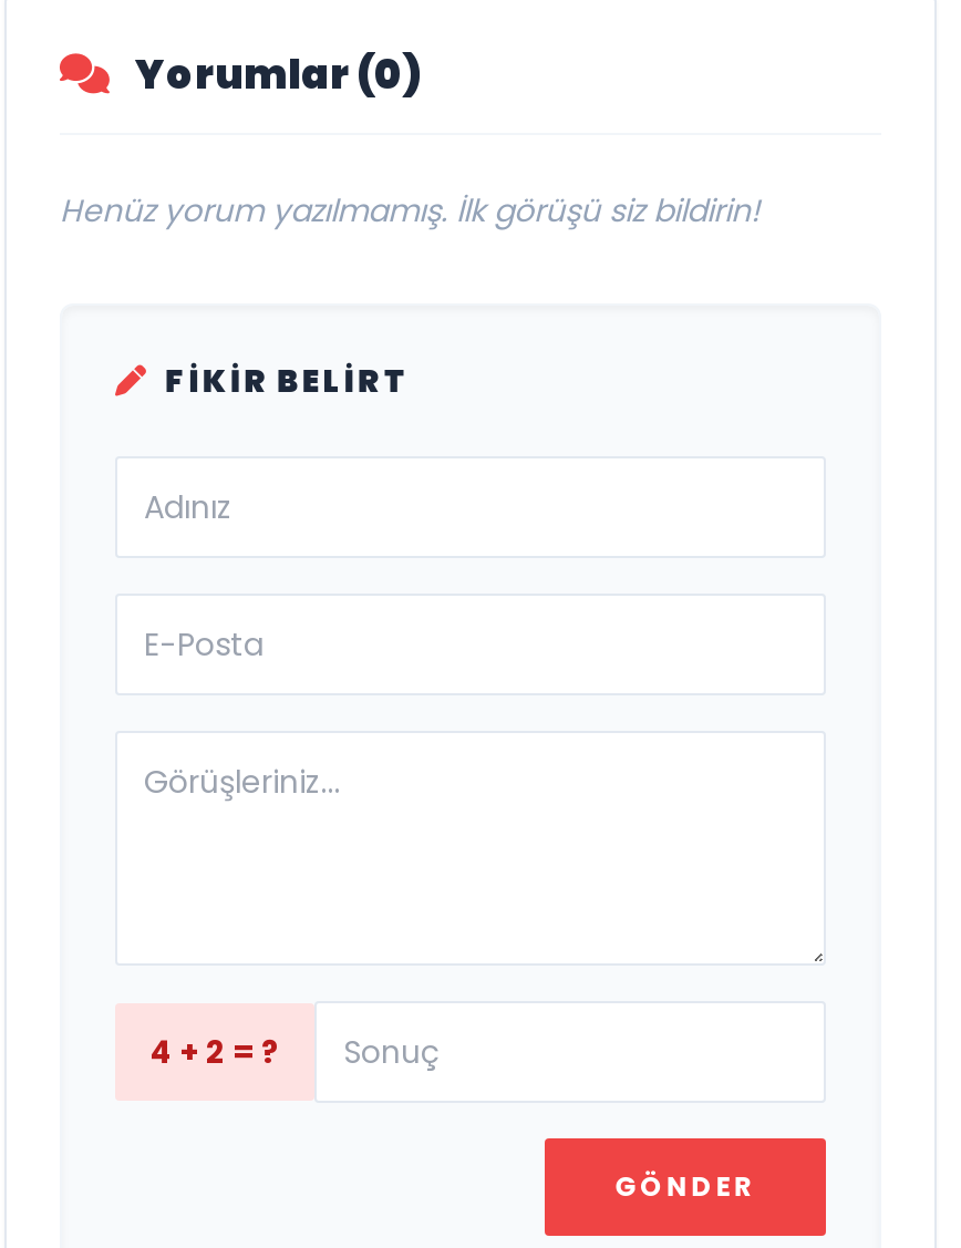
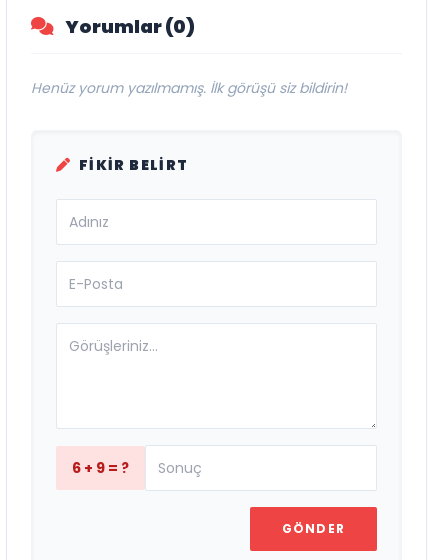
[151,1030,279,1075] 4 + 2 = ? -> [72,458,129,478] 6 + 9 = ?

